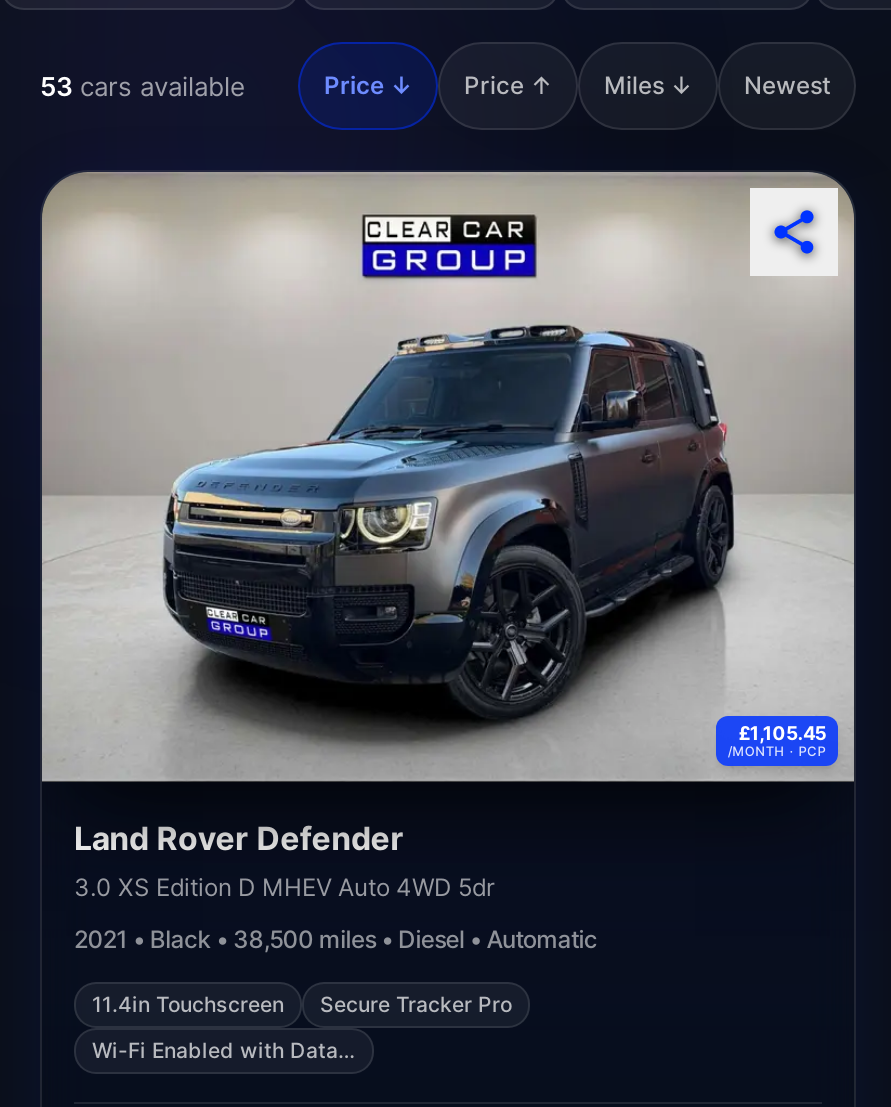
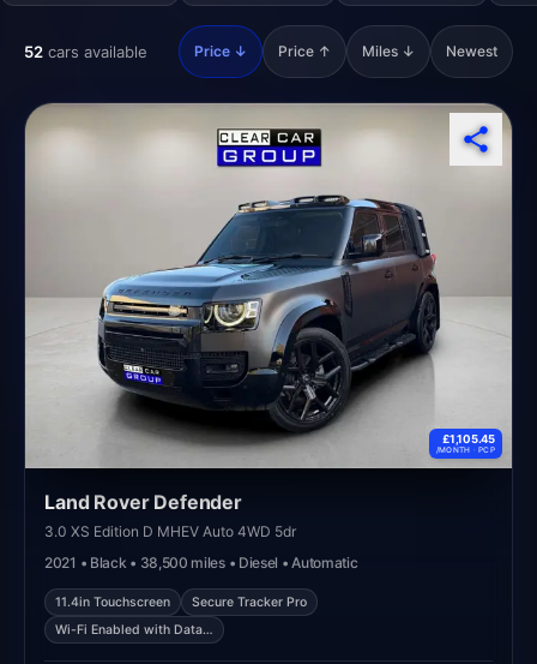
[40,69,246,101] 53 cars available -> [24,41,147,61] 52 cars available

